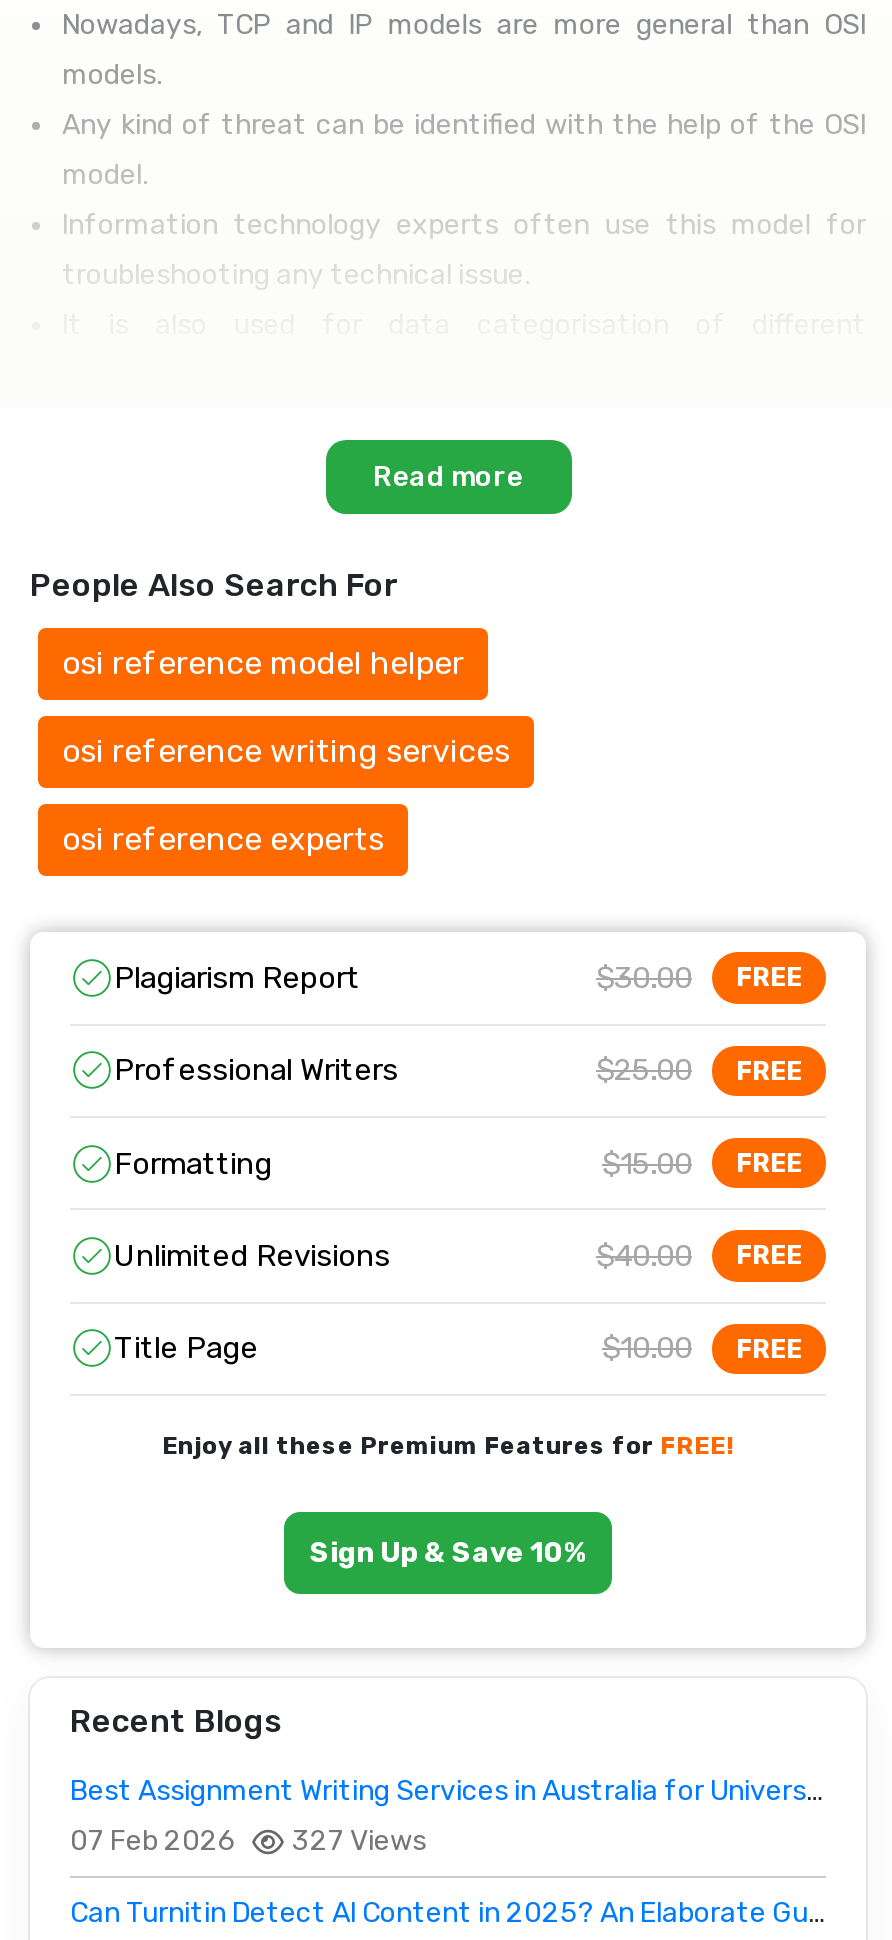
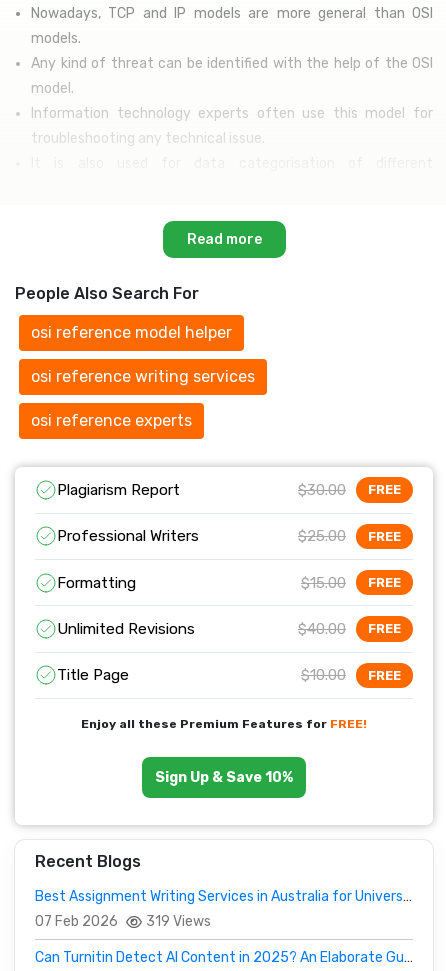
[70,1824,426,1858] 07 Feb 2026 327 Views -> [35,913,211,930] 07 Feb 2026 319 Views

